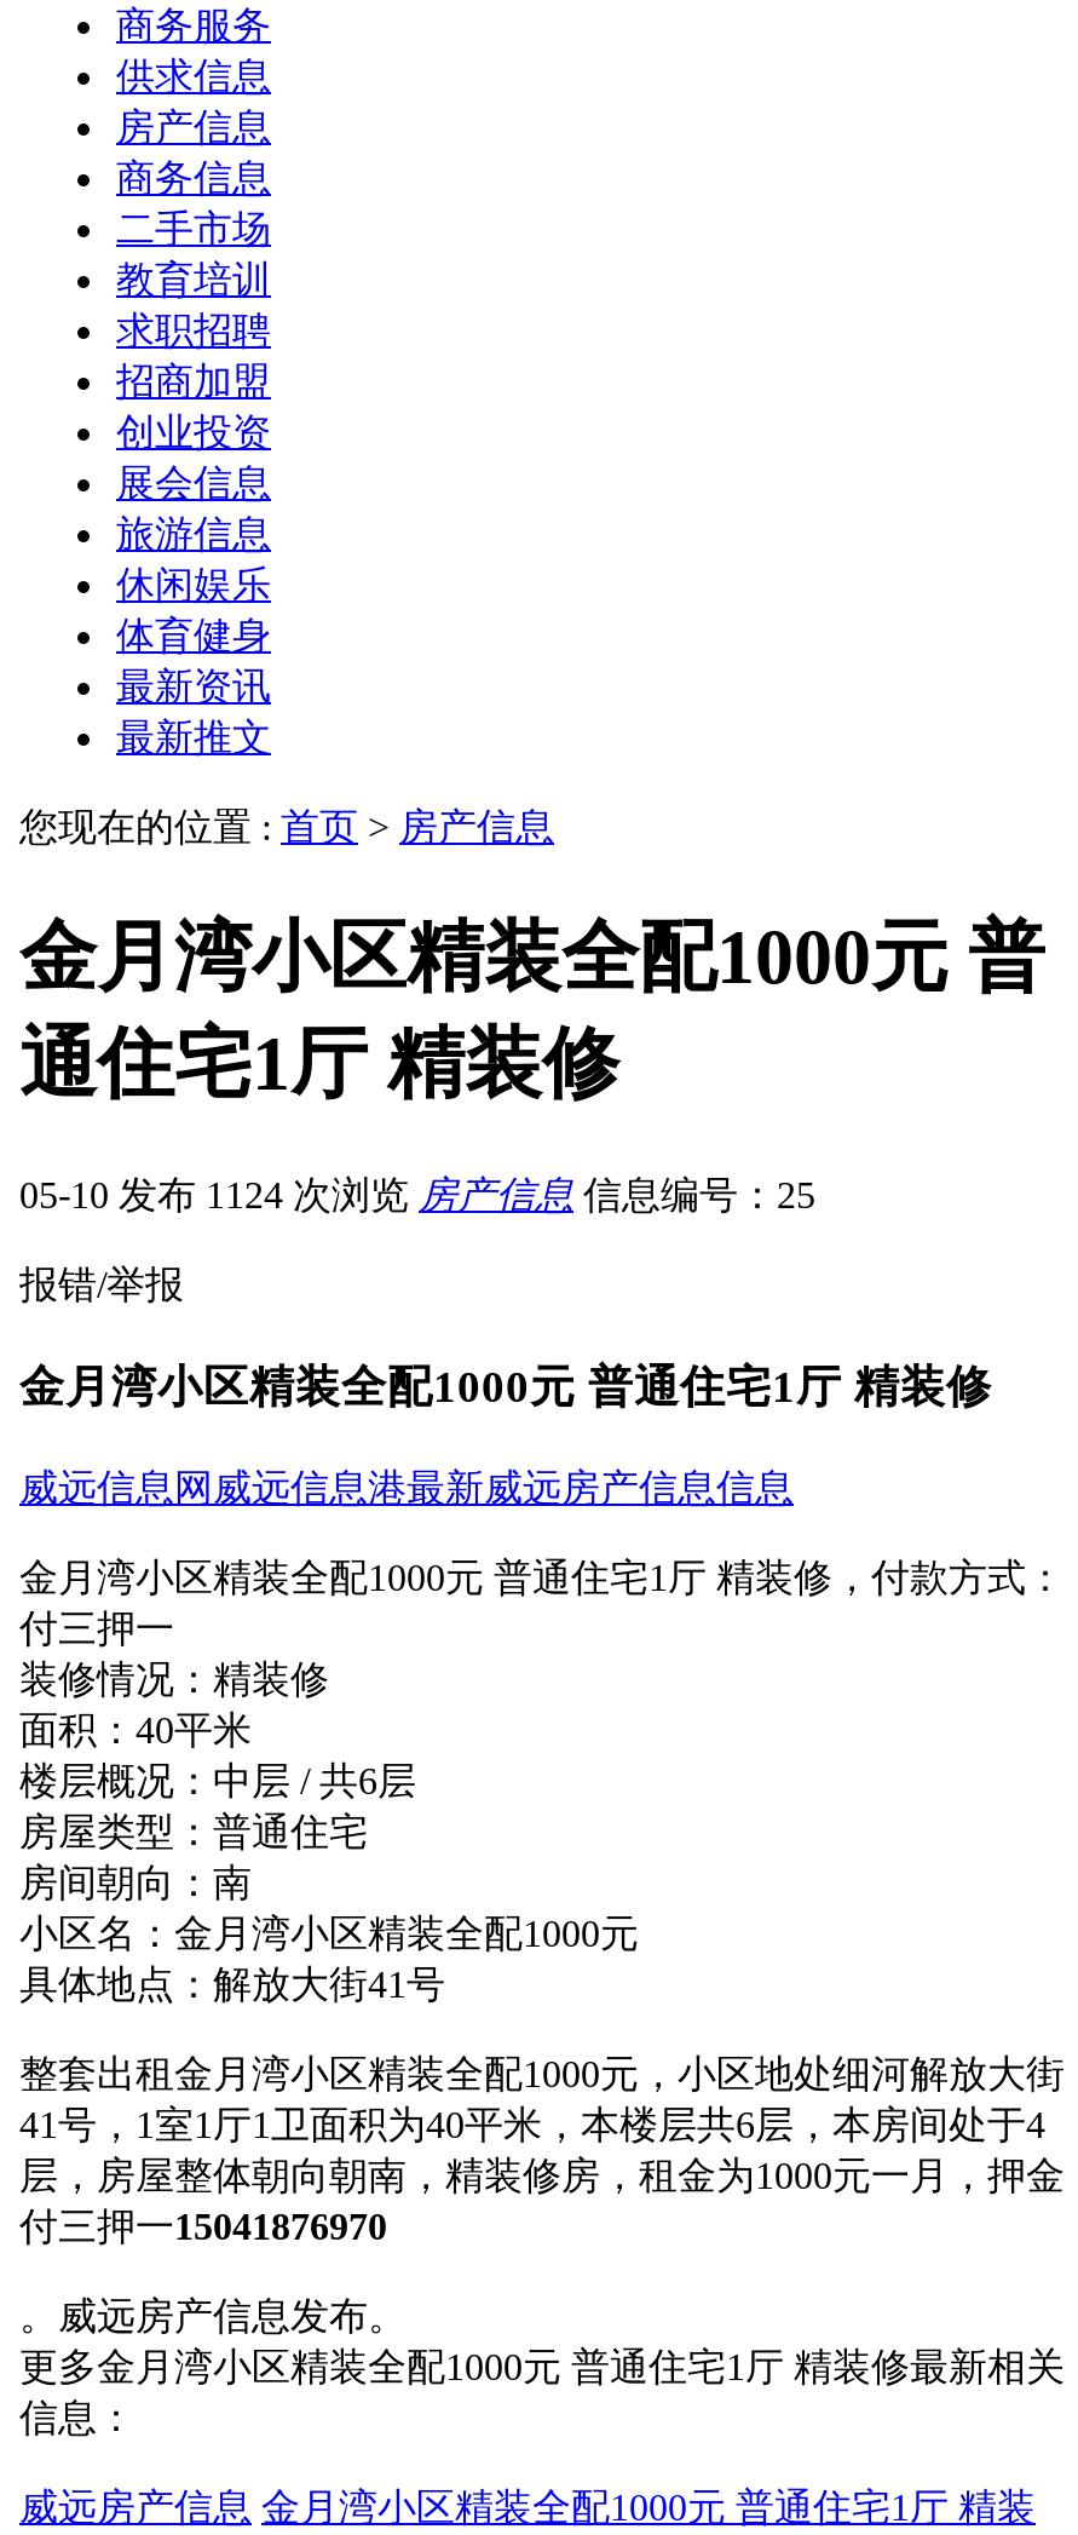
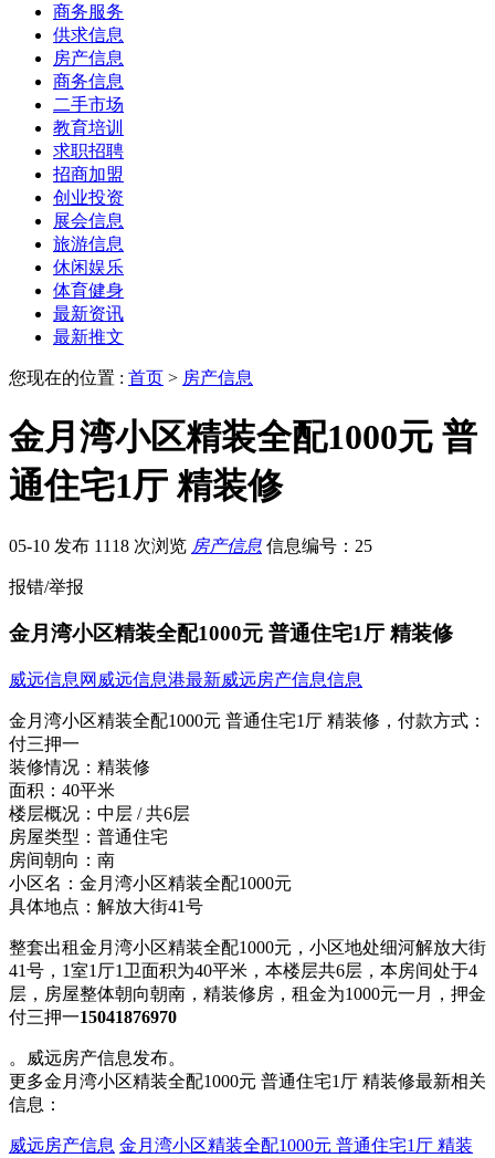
[19,1174,815,1215] 05-10 发布 1124 次浏览 房产信息 信息编号：25 -> [9,536,372,555] 05-10 发布 1118 次浏览 房产信息 信息编号：25

